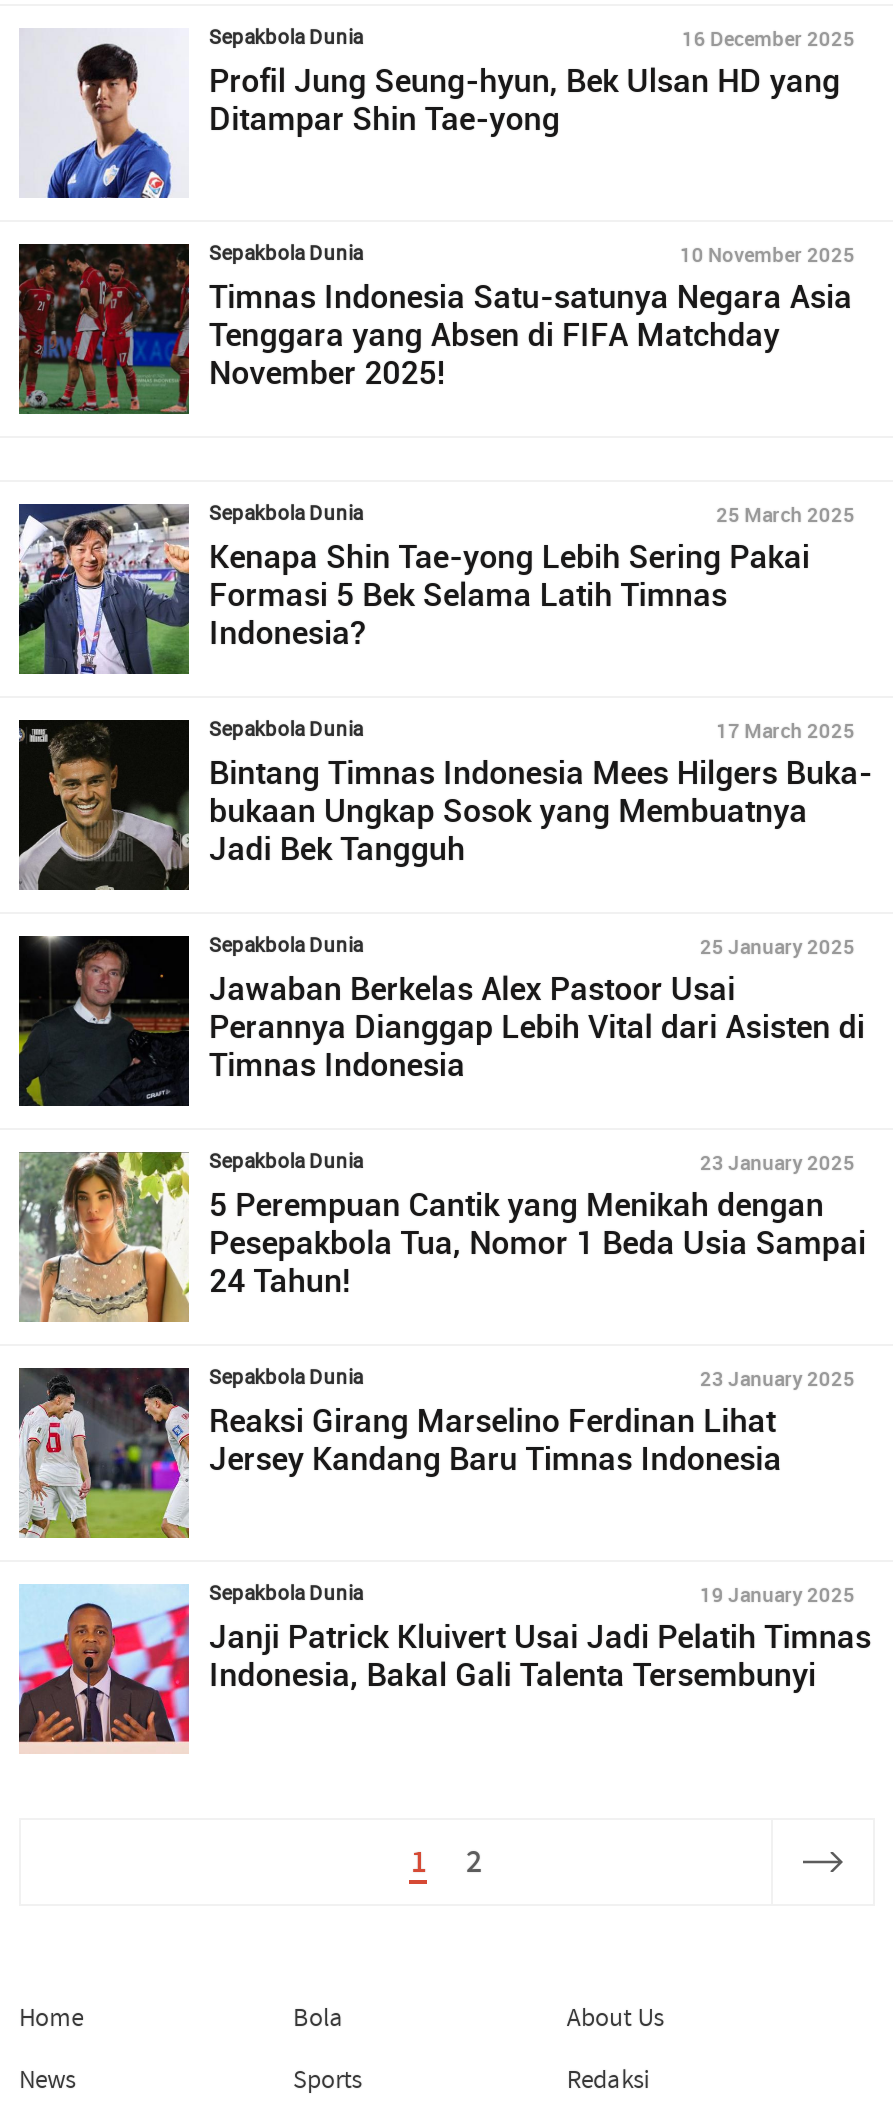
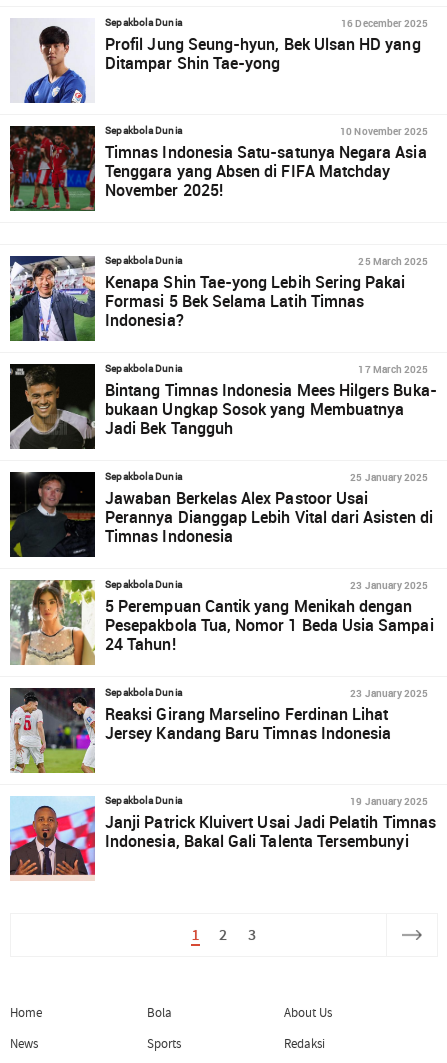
none -> [247,924,256,945] 3

